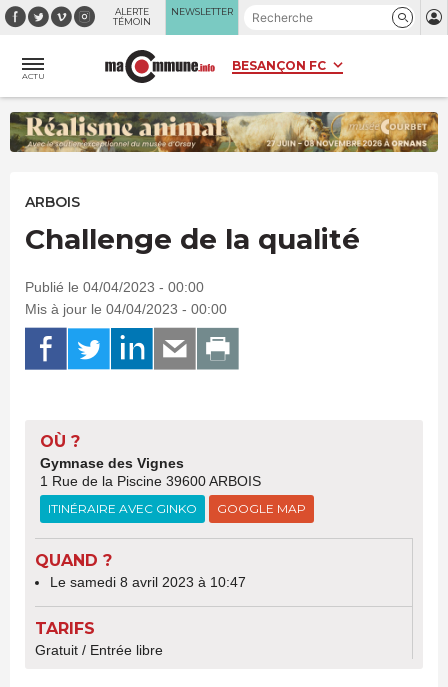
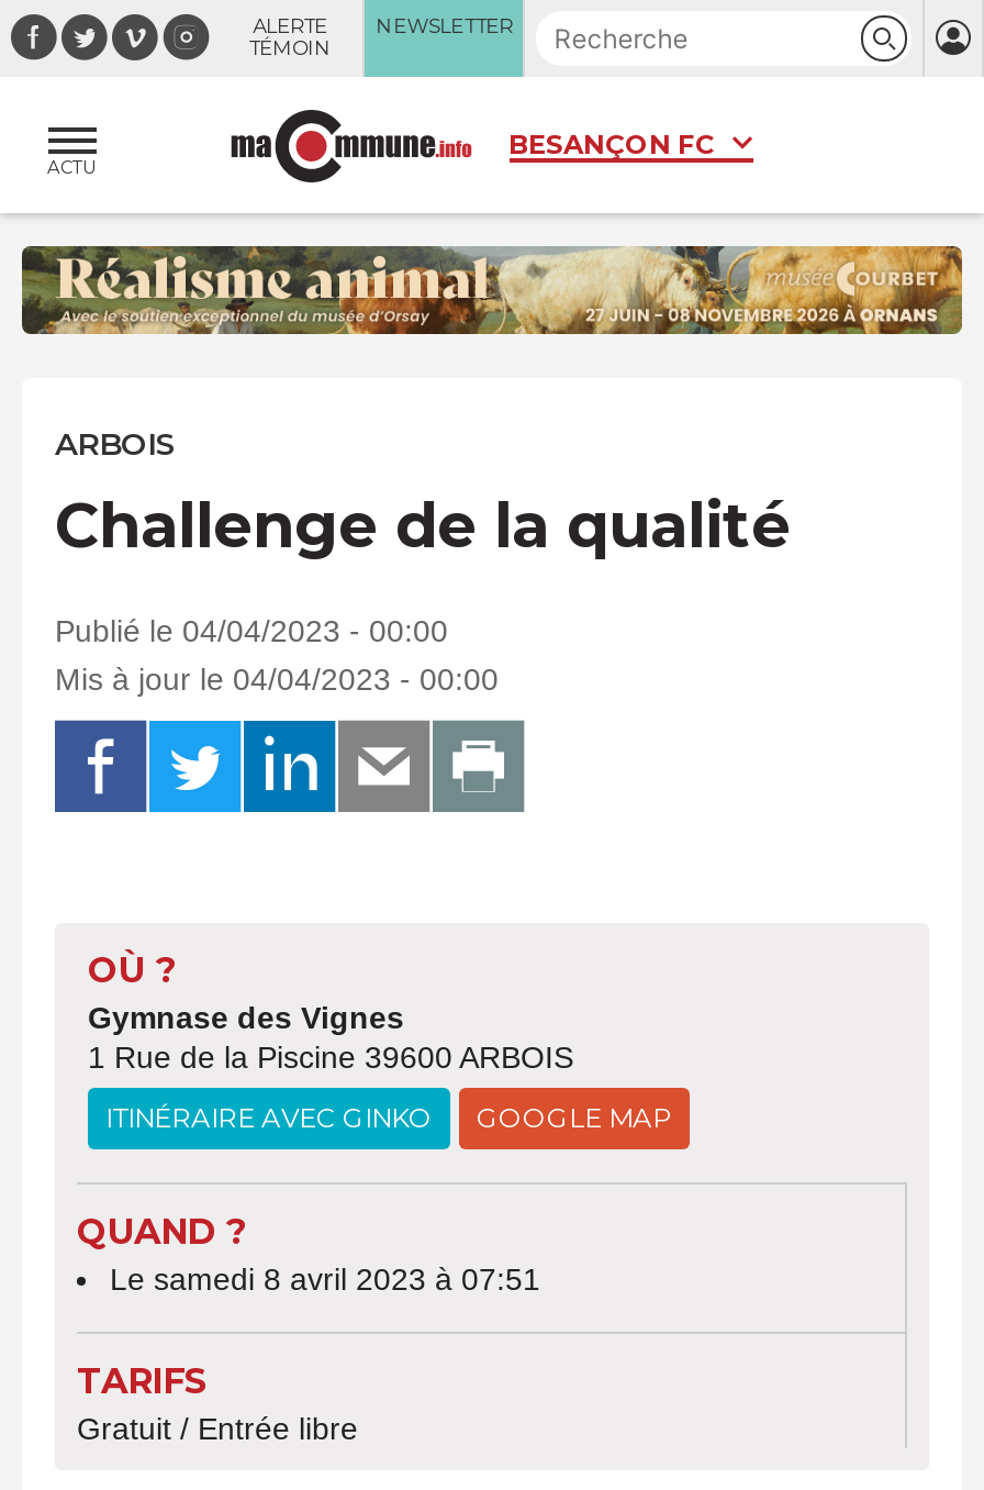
[50,574,246,590] Le samedi 8 avril 2023 à 10:47 -> [110,1262,540,1297] Le samedi 8 avril 2023 à 07:51

